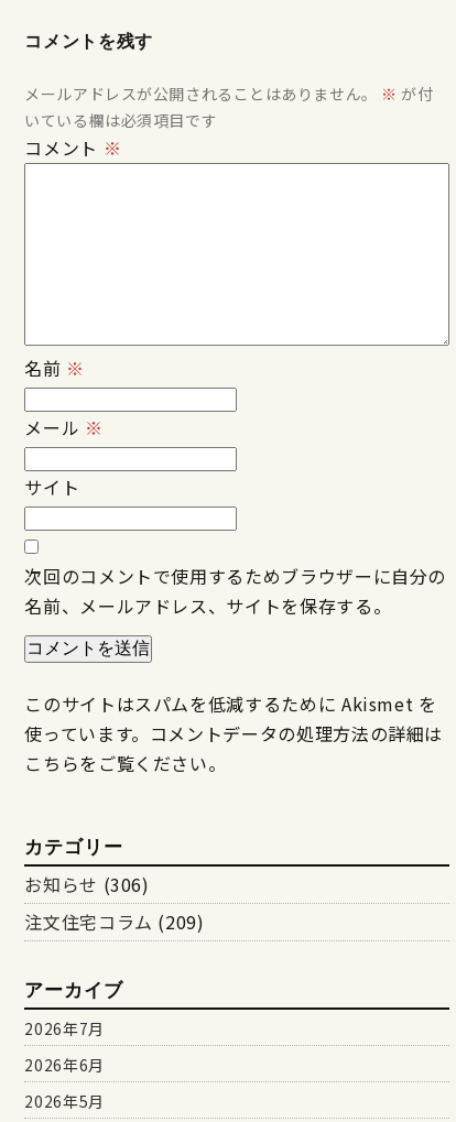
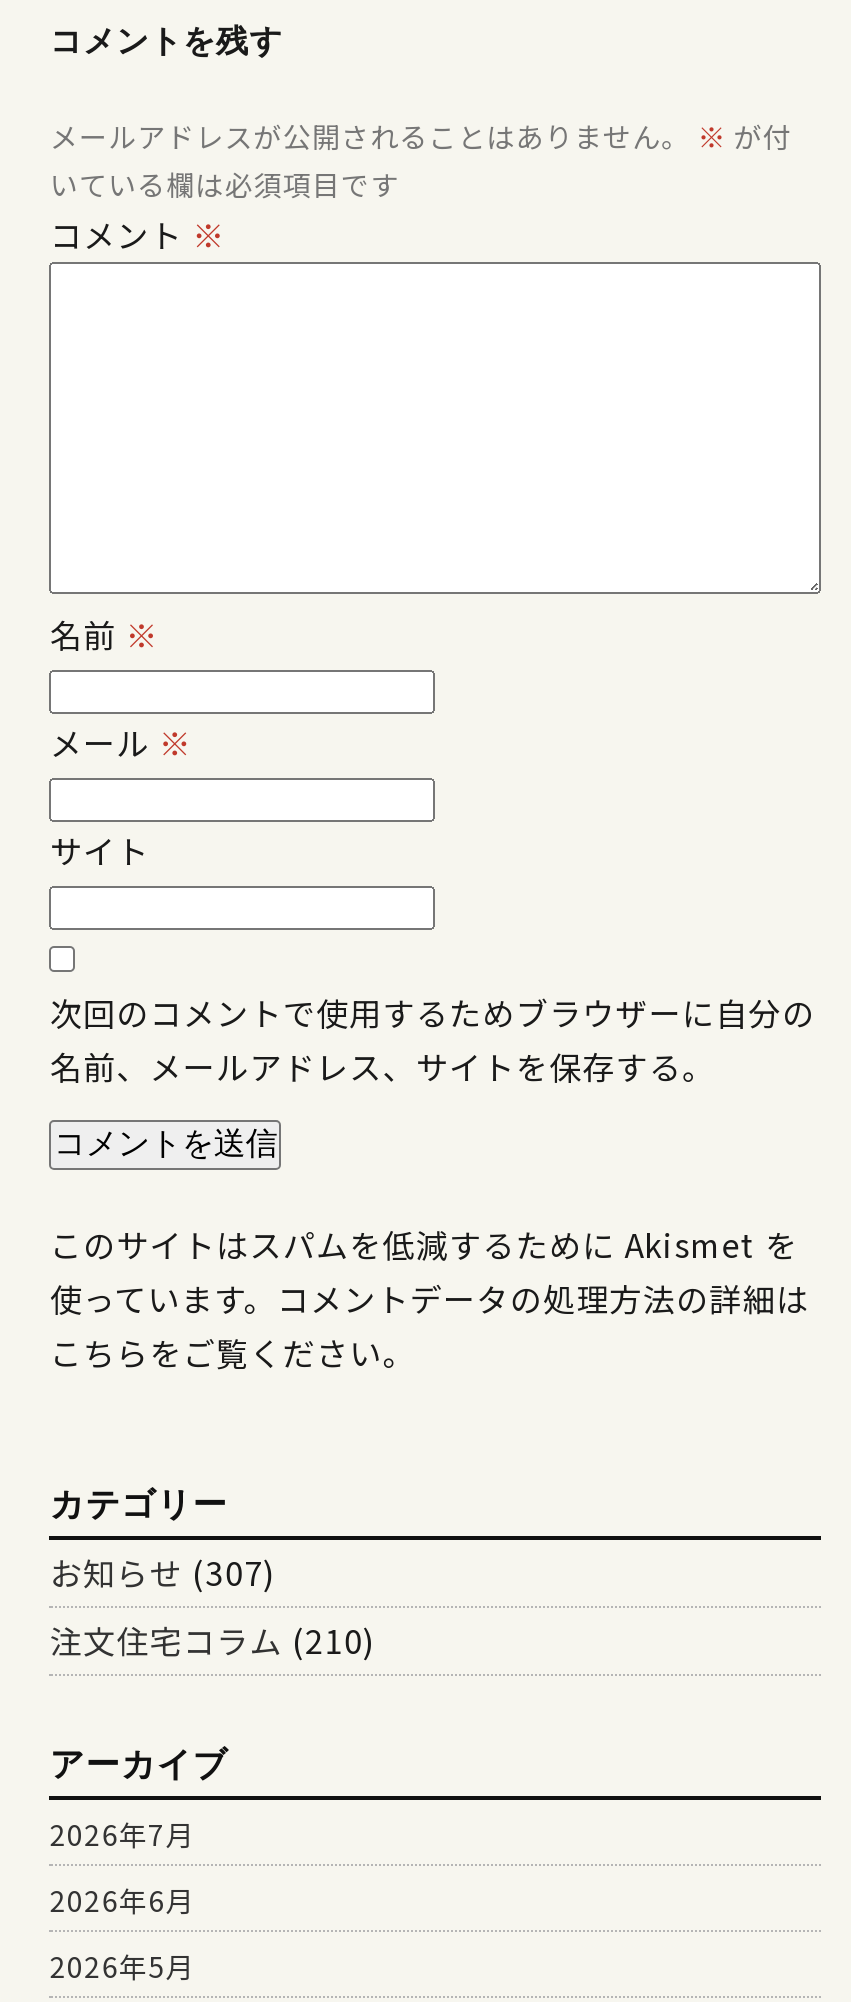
[25,871,150,897] お知らせ(306) -> [50,1548,277,1596] お知らせ(307)
[25,908,205,935] 注文住宅コラム(209) -> [50,1616,376,1664] 注文住宅コラム(210)

